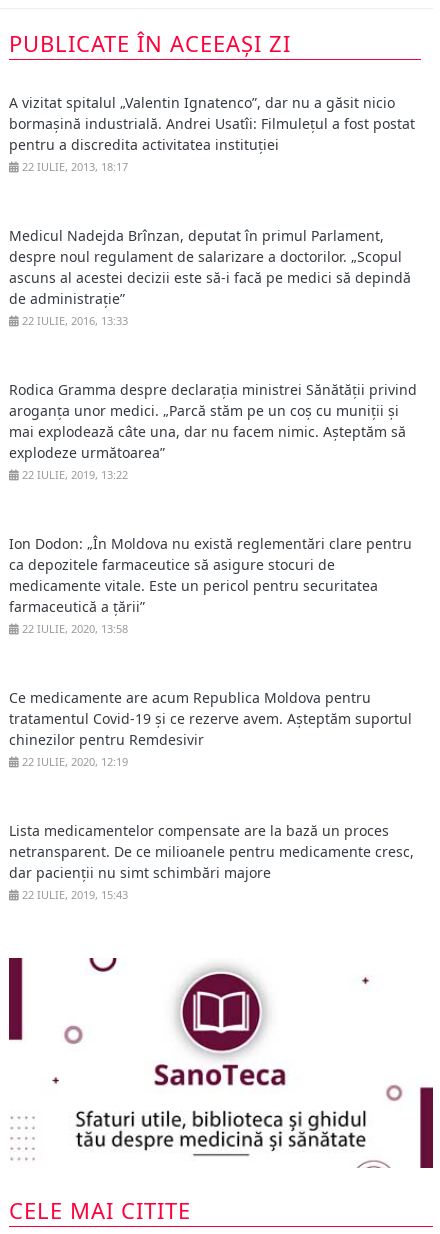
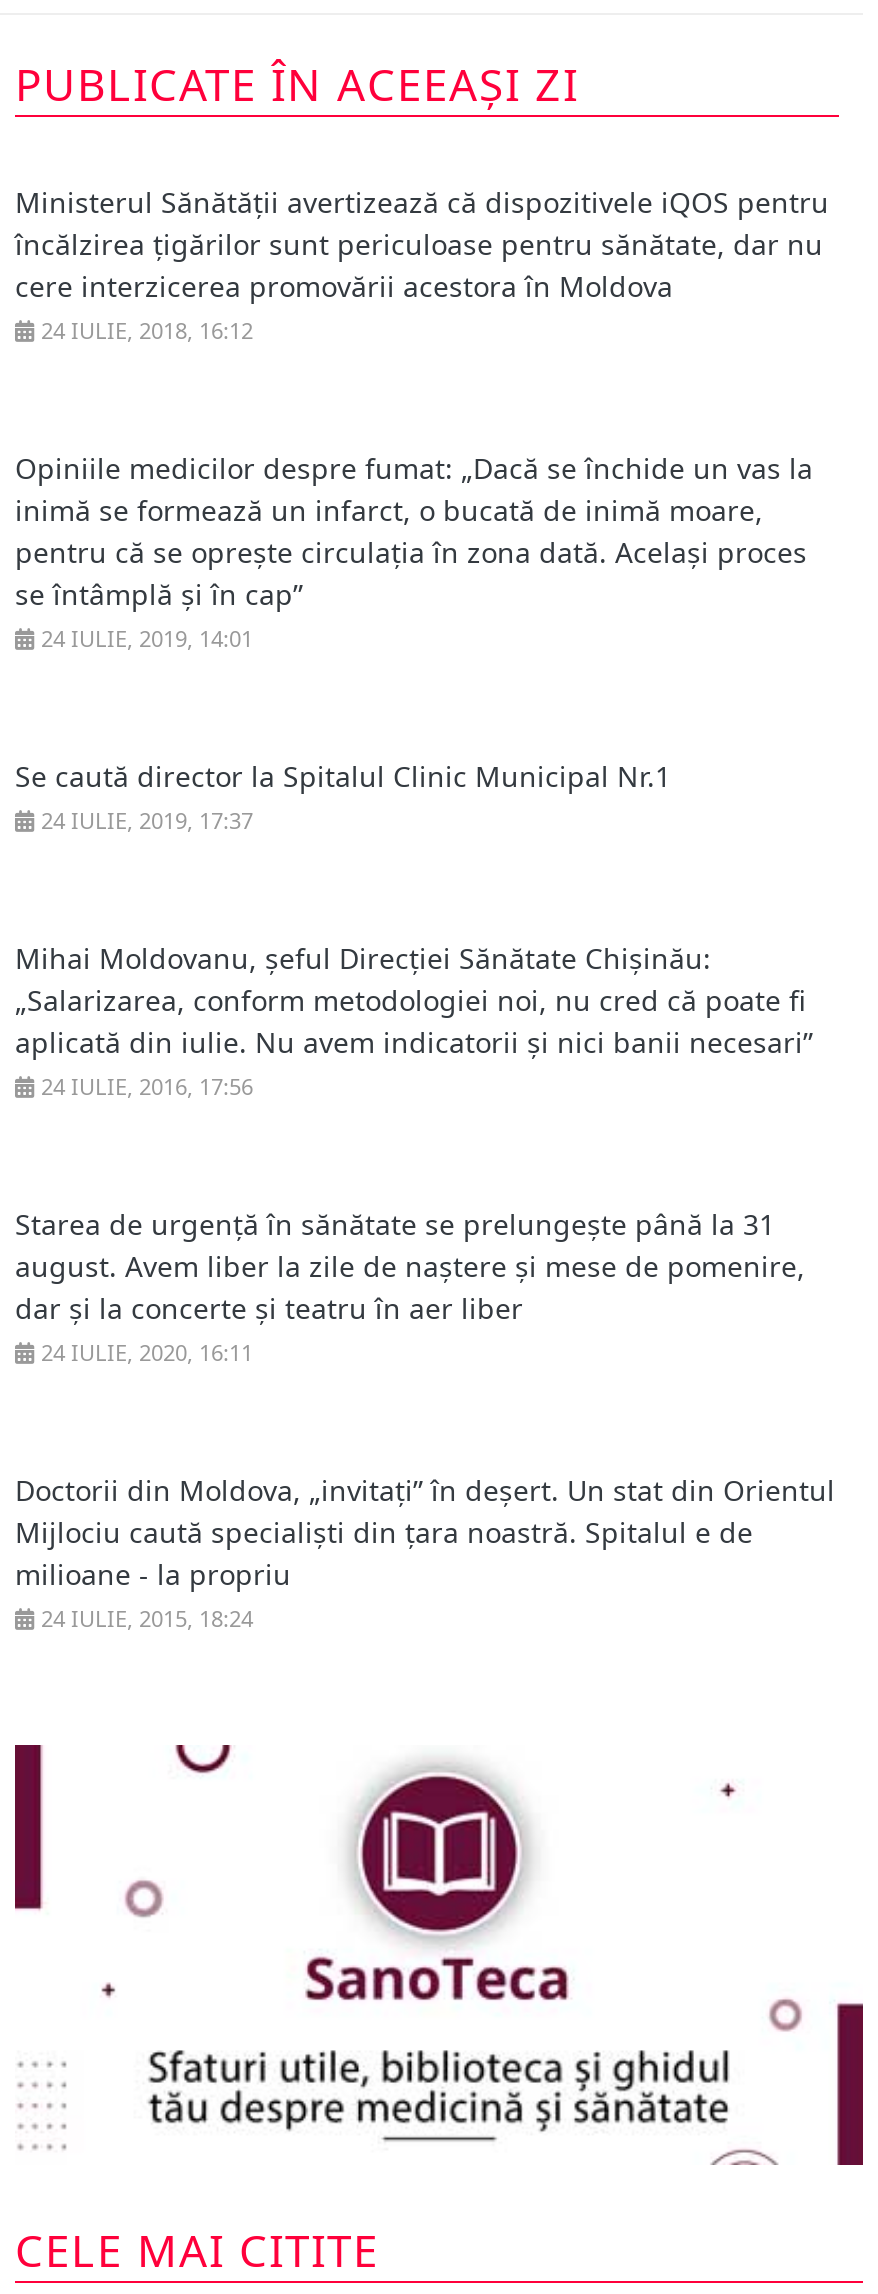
[9,93,415,174] A vizitat spitalul „Valentin Ignatenco”, dar nu a găsit nicio | bormașină industrială. Andrei Usatîi: Filmulețul a fost postat | pentru a discredita activitatea instituției | 22 IULIE, 2013, 18:17 -> [15,183,829,345] Ministerul Sănătății avertizează că dispozitivele iQOS pentru | încălzirea țigărilor sunt periculoase pentru sănătate, dar nu | cere interzicerea promovării acestora în Moldova | 24 IULIE, 2018, 16:12
[9,226,411,328] Medicul Nadejda Brînzan, deputat în primul Parlament, | despre noul regulament de salarizare a doctorilor. „Scopul | ascuns al acestei decizii este să-i facă pe medici să depindă | de administrație” | 22 IULIE, 2016, 13:33 -> [15,449,813,653] Opiniile medicilor despre fumat: „Dacă se închide un vas la | inimă se formează un infarct, o bucată de inimă moare, | pentru că se oprește circulația în zona dată. Același proces | se întâmplă și în cap” | 24 IULIE, 2019, 14:01
[9,380,417,482] Rodica Gramma despre declarația ministrei Sănătății privind | aroganța unor medici. „Parcă stăm pe un coș cu muniții și | mai explodează câte una, dar nu facem nimic. Așteptăm să | explodeze următoarea” | 22 IULIE, 2019, 13:22 -> [15,757,671,835] Se caută director la Spitalul Clinic Municipal Nr.1 | 24 IULIE, 2019, 17:37
[9,534,412,636] Ion Dodon: „În Moldova nu există reglementări clare pentru | ca depozitele farmaceutice să asigure stocuri de | medicamente vitale. Este un pericol pentru securitatea | farmaceutică a țării” | 22 IULIE, 2020, 13:58 -> [15,939,813,1101] Mihai Moldovanu, șeful Direcției Sănătate Chișinău: | „Salarizarea, conform metodologiei noi, nu cred că poate fi | aplicată din iulie. Nu avem indicatorii și nici banii necesari” | 24 IULIE, 2016, 17:56
[9,688,412,769] Ce medicamente are acum Republica Moldova pentru | tratamentul Covid-19 și ce rezerve avem. Așteptăm suportul | chinezilor pentru Remdesivir | 22 IULIE, 2020, 12:19 -> [15,1205,805,1367] Starea de urgență în sănătate se prelungește până la 31 | august. Avem liber la zile de naștere și mese de pomenire, | dar și la concerte și teatru în aer liber | 24 IULIE, 2020, 16:11
[9,821,414,902] Lista medicamentelor compensate are la bază un proces | netransparent. De ce milioanele pentru medicamente cresc, | dar pacienții nu simt schimbări majore | 22 IULIE, 2019, 15:43 -> [15,1471,835,1633] Doctorii din Moldova, „invitați” în deșert. Un stat din Orientul | Mijlociu caută specialiști din țara noastră. Spitalul e de | milioane - la propriu | 24 IULIE, 2015, 18:24

